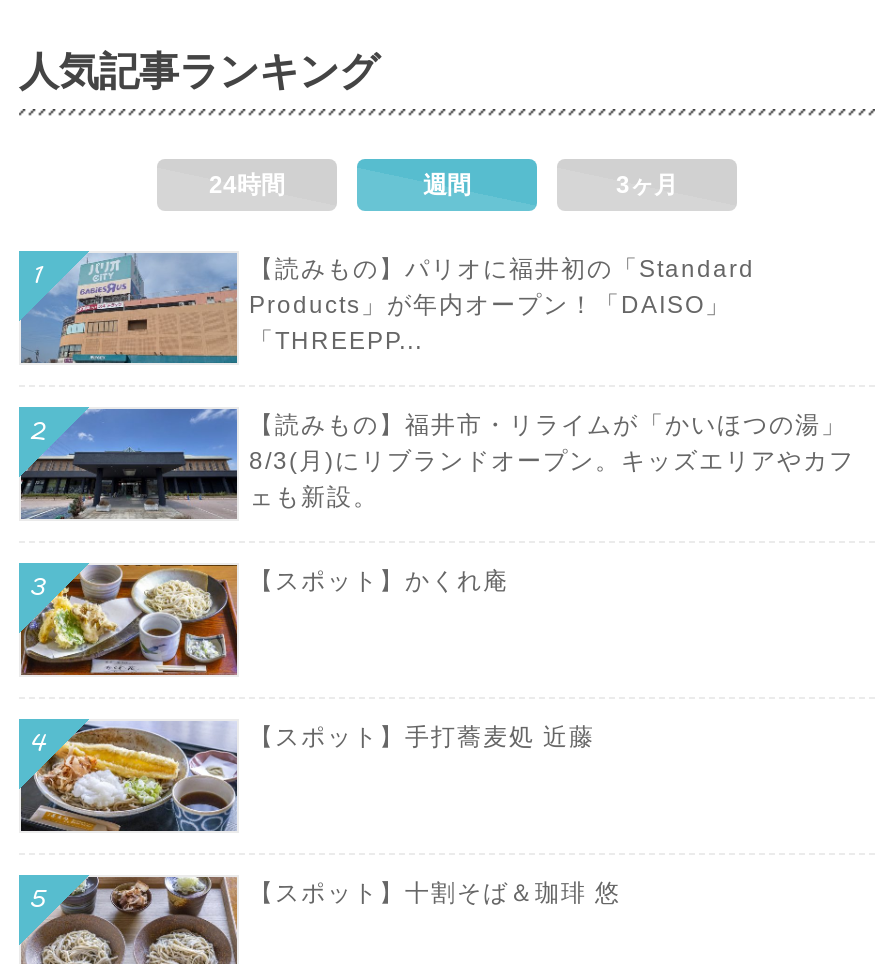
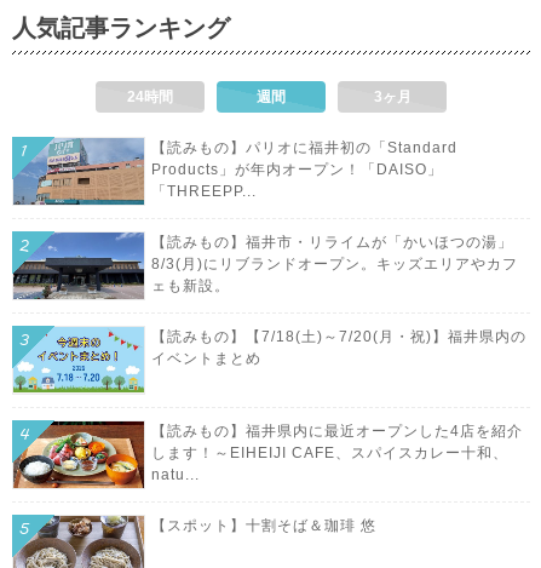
[19,562,509,676] [image] | 【スポット】かくれ庵 -> [12,326,526,394] [image] | 【読みもの】【7/18(土)～7/20(月・祝)】福井県内の | イベントまとめ
[19,718,595,834] [image] | 【スポット】手打蕎麦処 近藤 -> [12,420,523,489] [image] | 【読みもの】福井県内に最近オープンした4店を紹介 | します！～EIHEIJI CAFE、スパイスカレー十和、 | natu...

